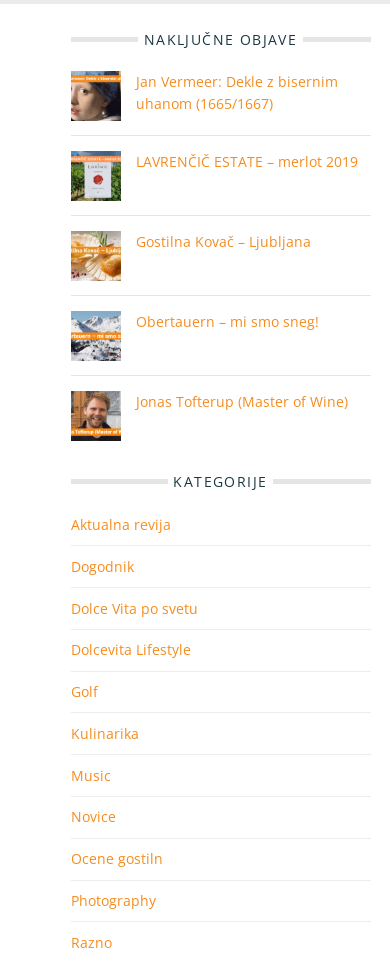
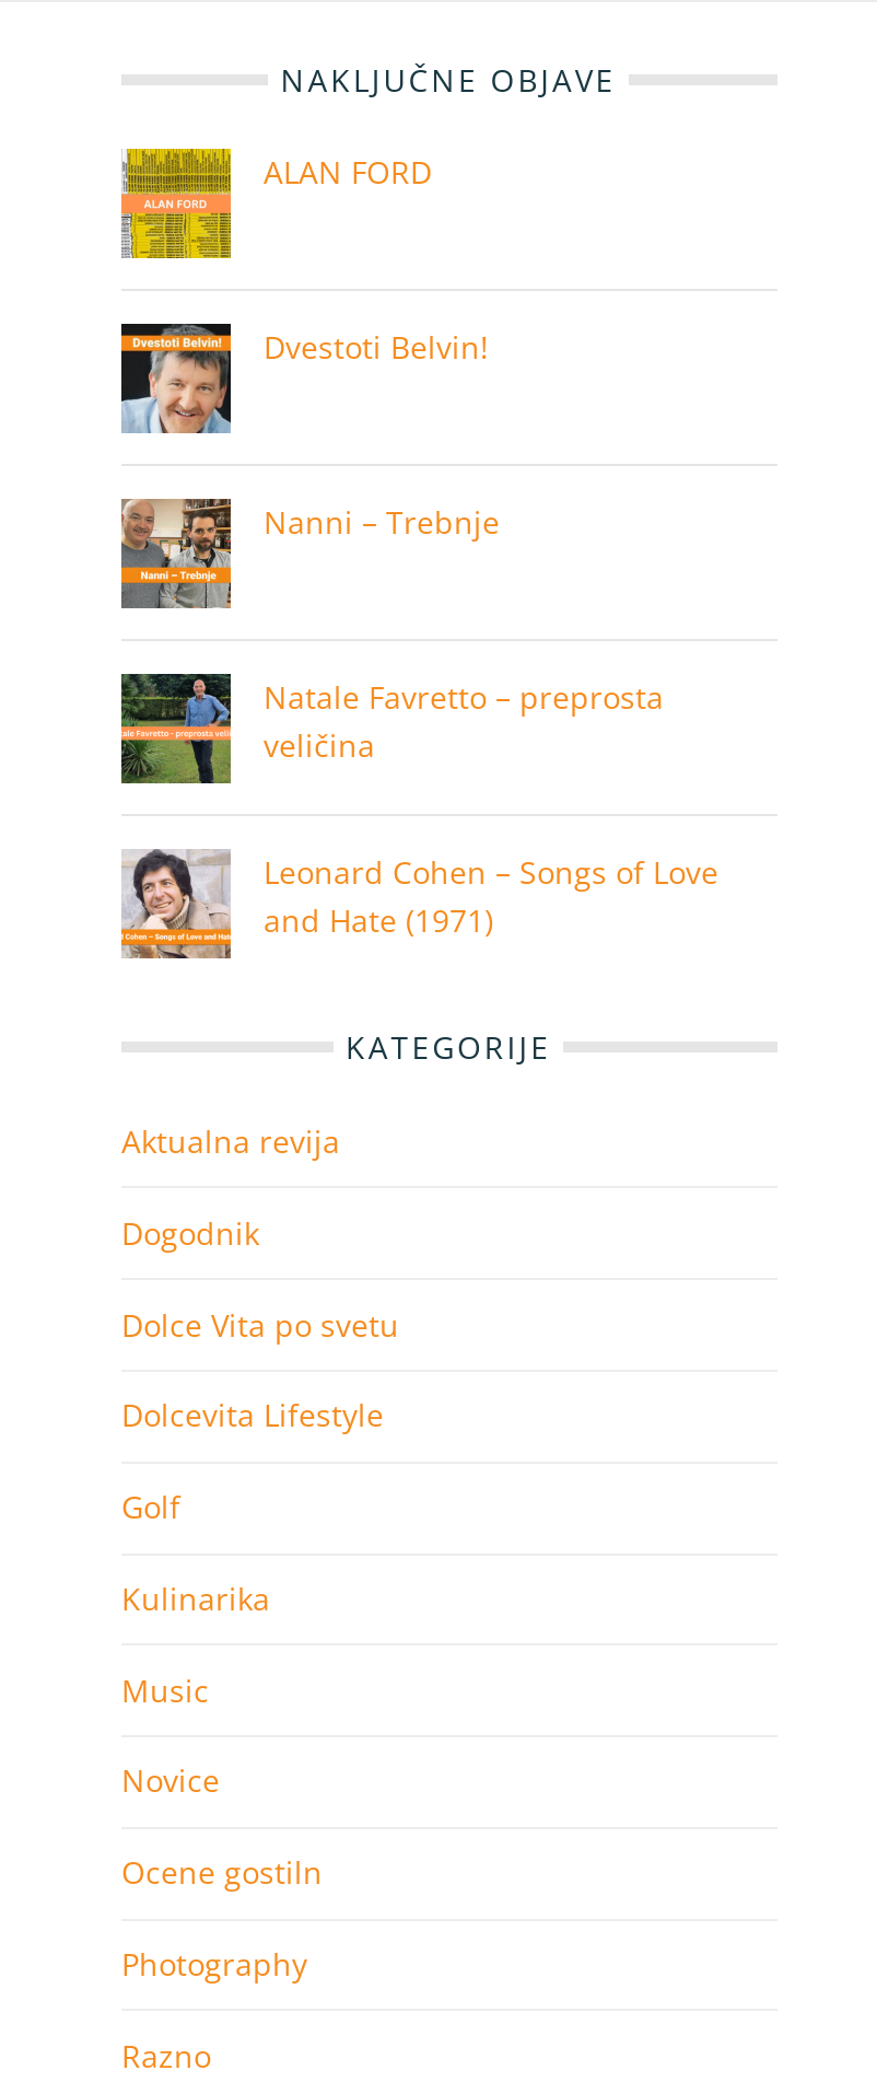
[70,70,338,122] [image] | Jan Vermeer: Dekle z bisernim | uhanom (1665/1667) -> [121,147,432,260] [image] | ALAN FORD
[70,150,358,202] [image] | LAVRENČIČ ESTATE – merlot 2019 -> [119,322,489,435] [image] | Dvestoti Belvin!
[70,230,311,281] [image] | Gostilna Kovač – Ljubljana -> [119,499,500,610] [image] | Nanni – Trebnje
[70,310,319,362] [image] | Obertauern – mi smo sneg! -> [119,672,664,786] [image] | Natale Favretto – preprosta | veličina
[70,390,348,442] [image] | Jonas Tofterup (Master of Wine) -> [121,849,718,961] [image] | Leonard Cohen – Songs of Love | and Hate (1971)

